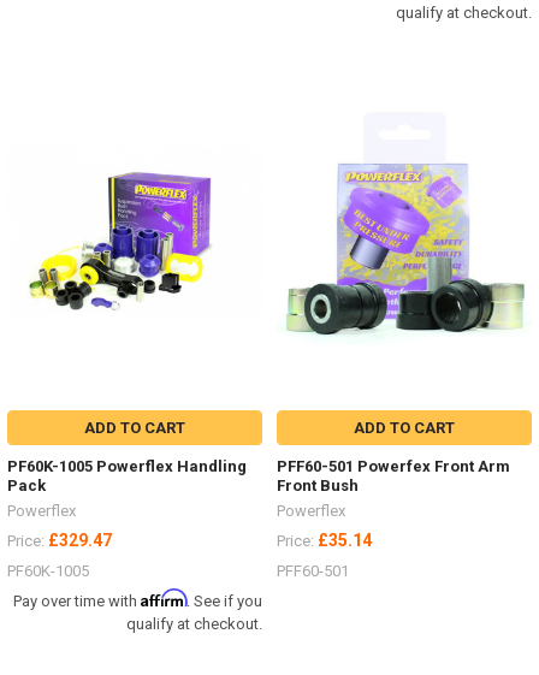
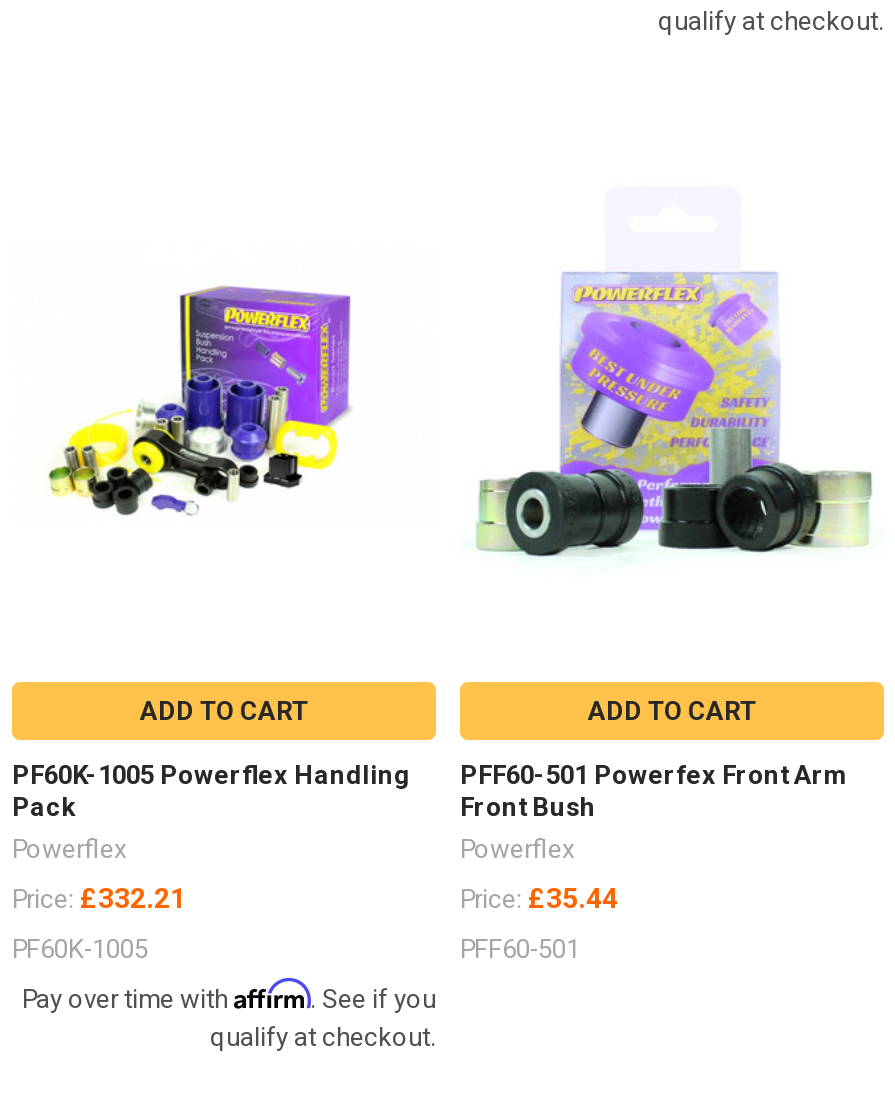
[7,530,112,550] Price: £329.47 -> [12,882,186,914] Price: £332.21
[277,530,372,550] Price: £35.14 -> [460,882,618,914] Price: £35.44

